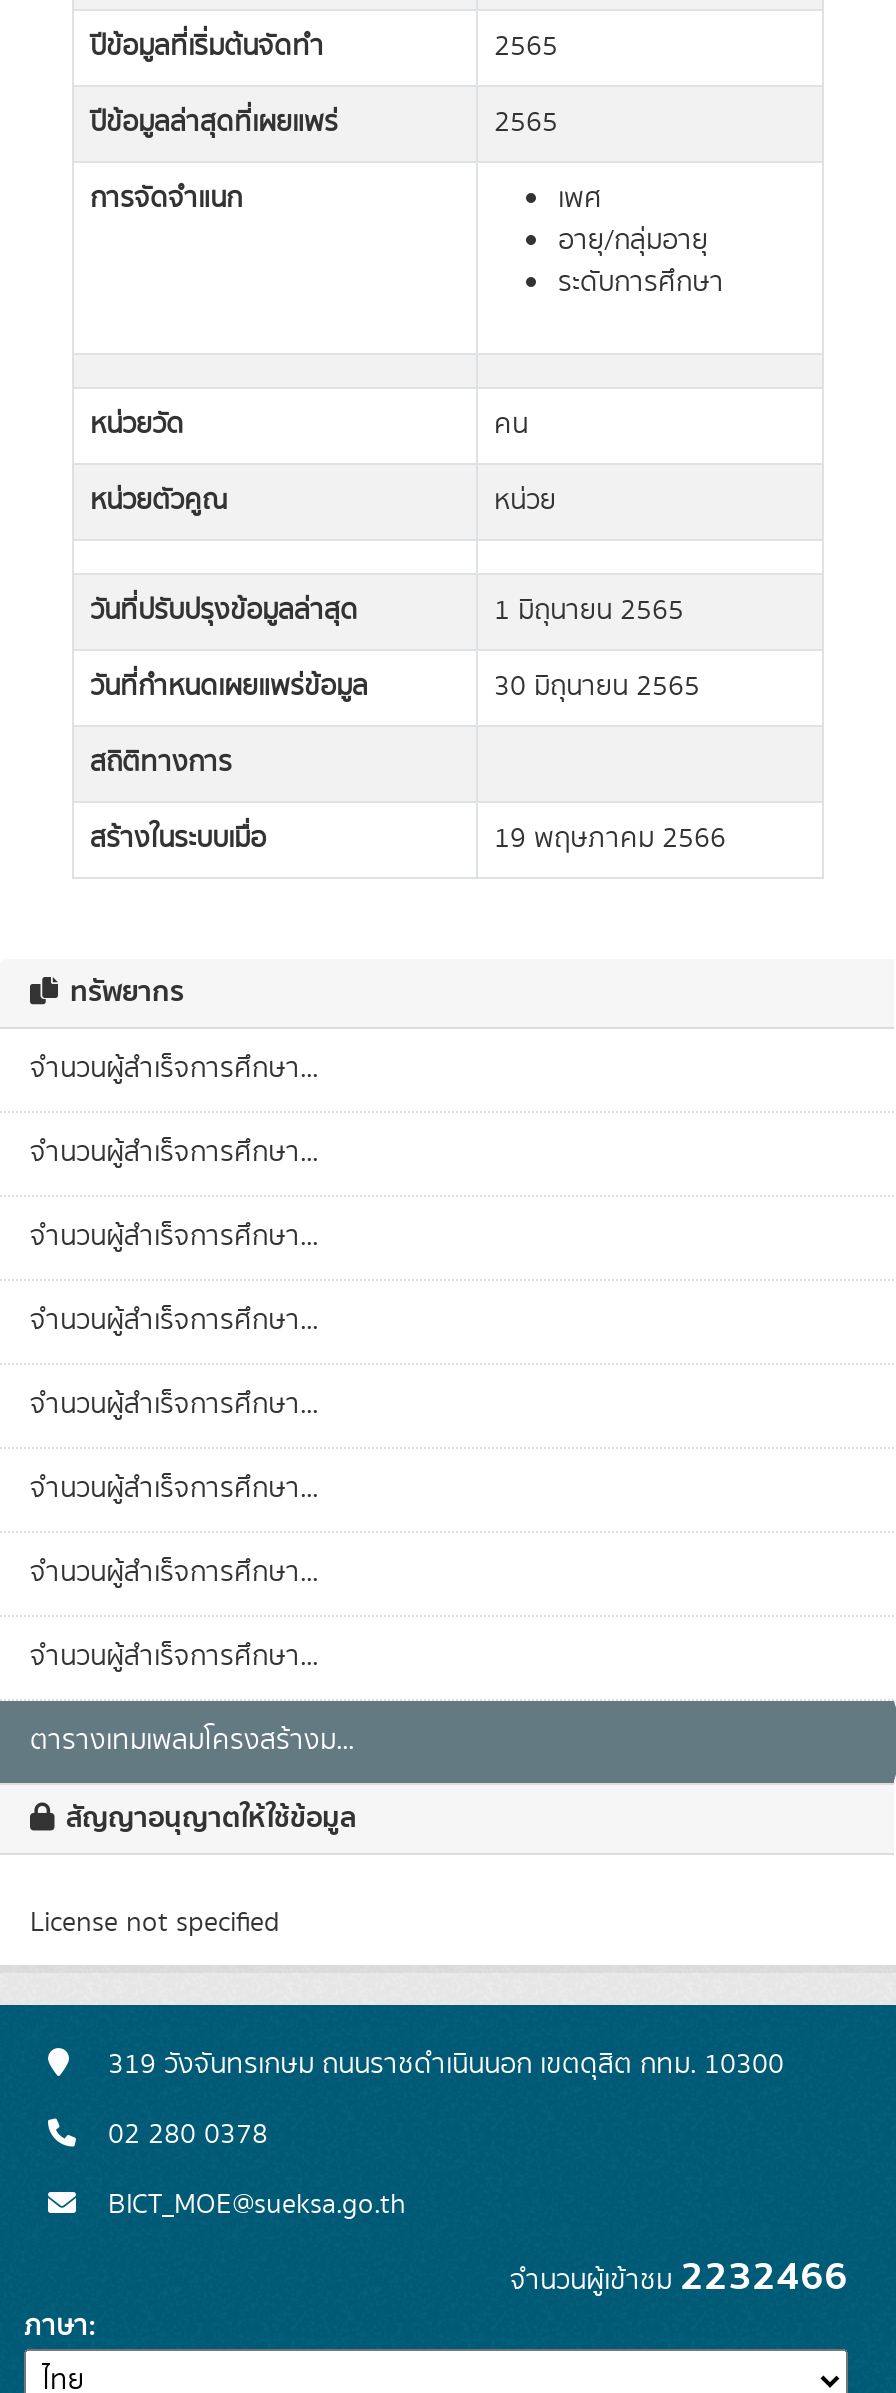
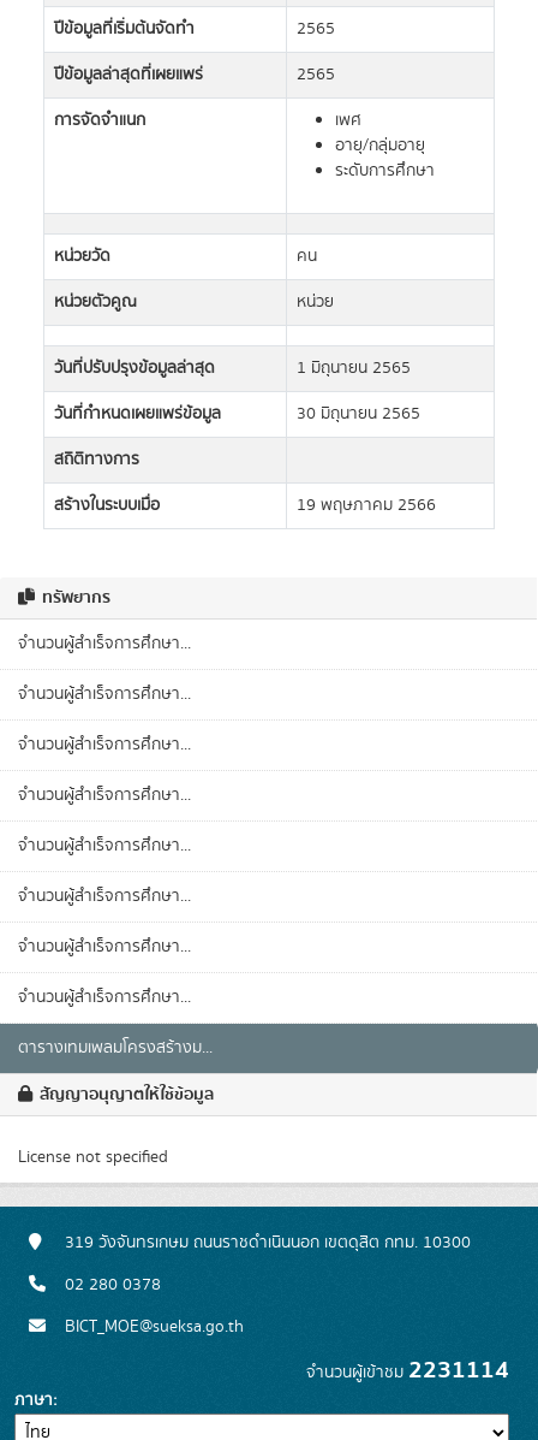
[510,2245,848,2309] จำนวนผู้เข้าชม2232466 -> [306,1351,509,1389] จำนวนผู้เข้าชม2231114

